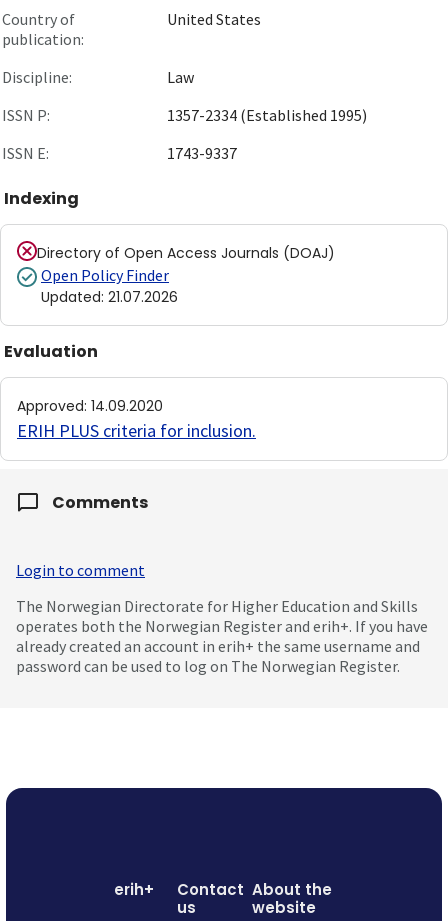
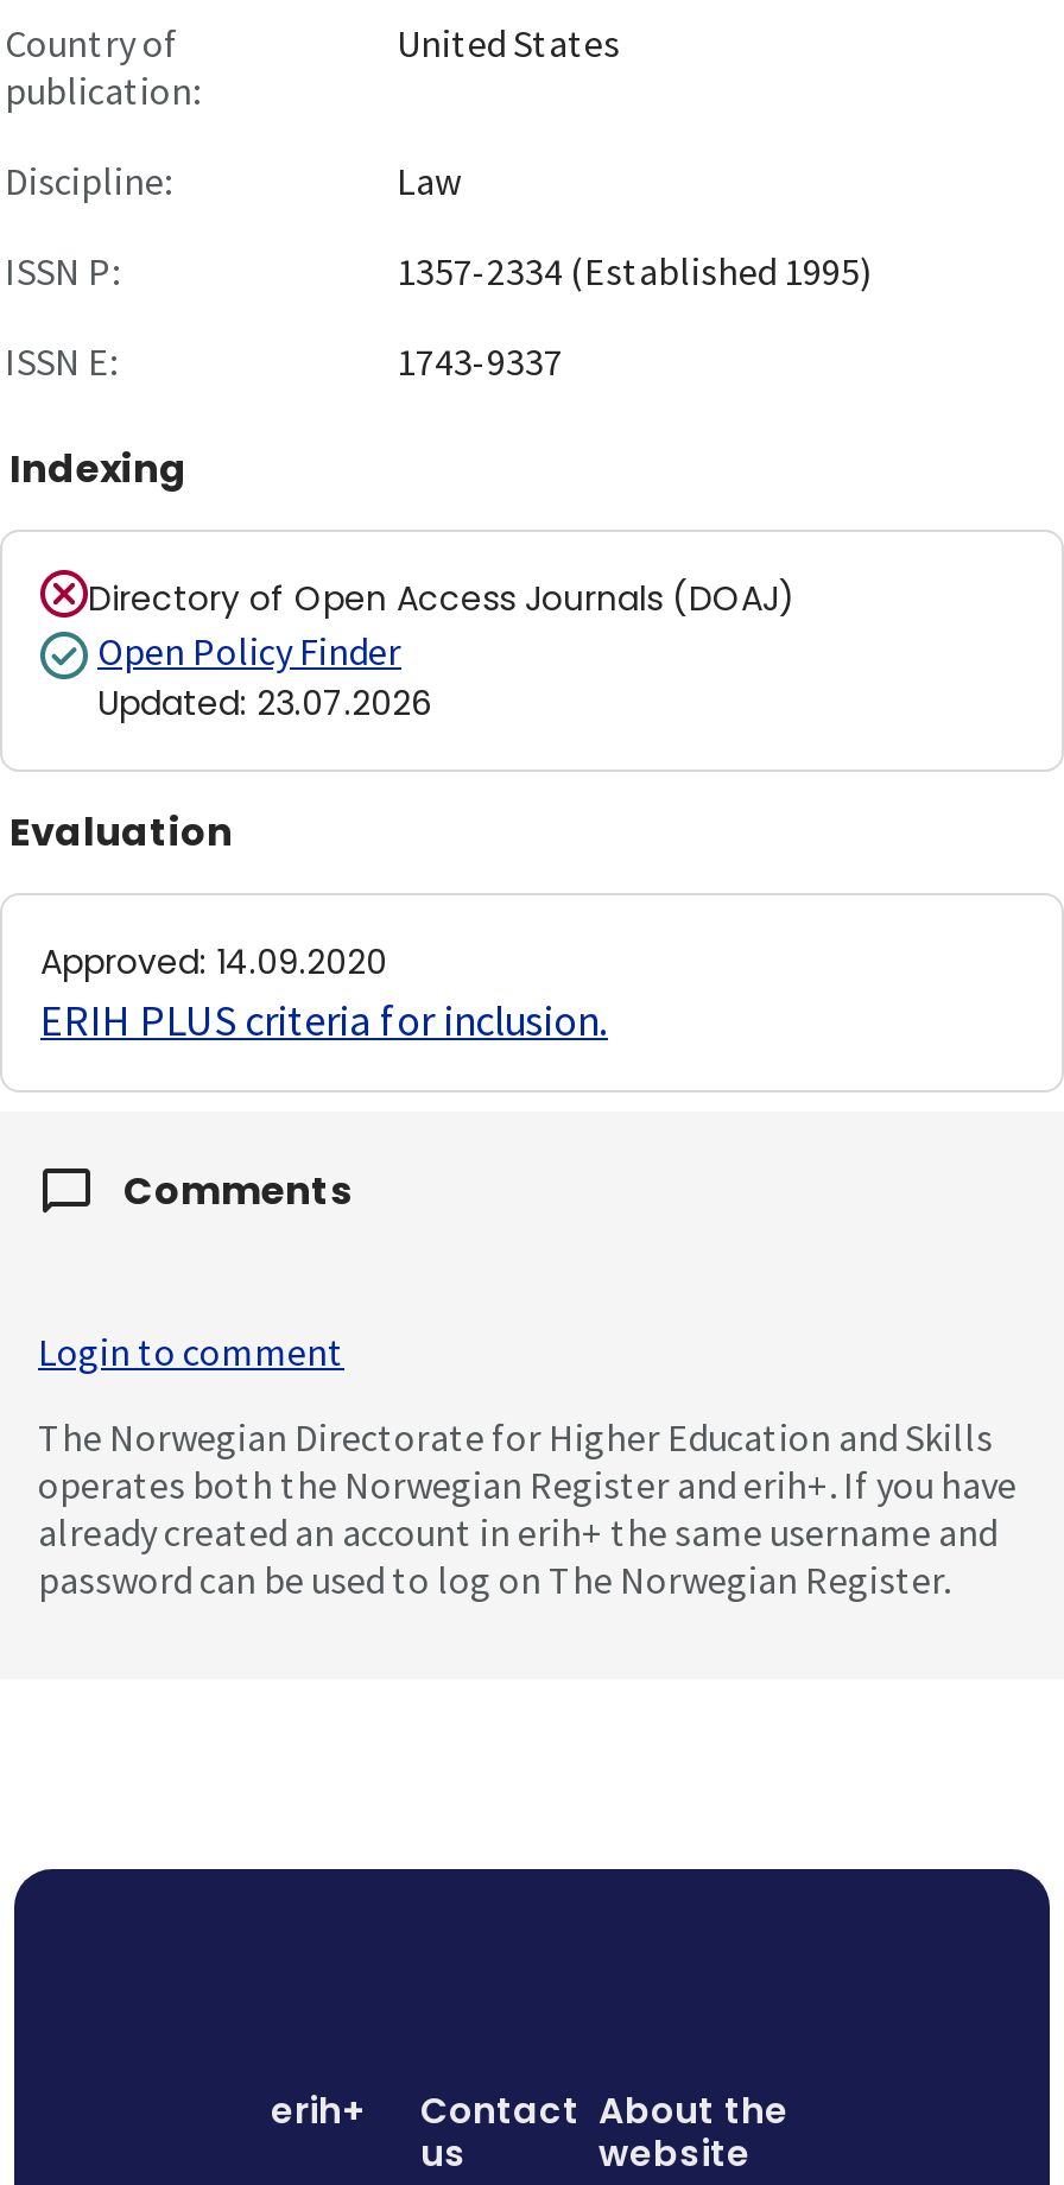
[41,287,178,307] Updated: 21.07.2026 -> [97,680,432,727] Updated: 23.07.2026

